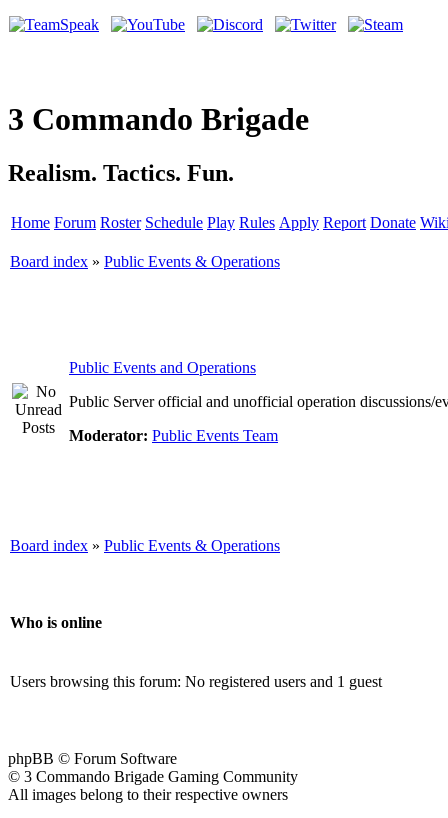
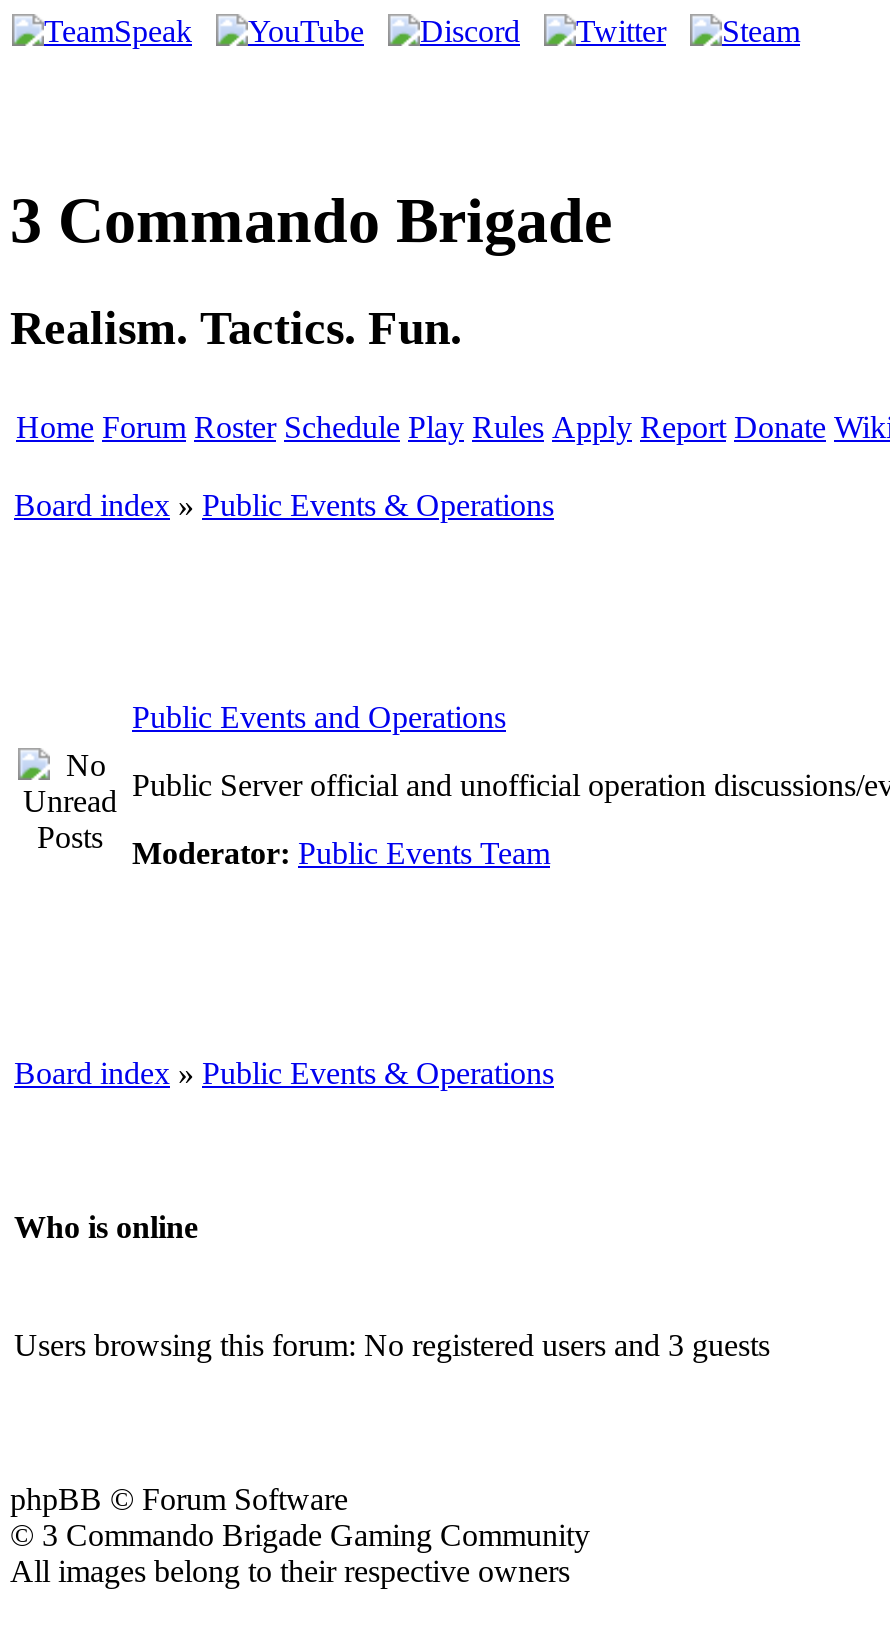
[10,673,382,690] Users browsing this forum: No registered users and 1 guest -> [14,1328,770,1362] Users browsing this forum: No registered users and 3 guests

